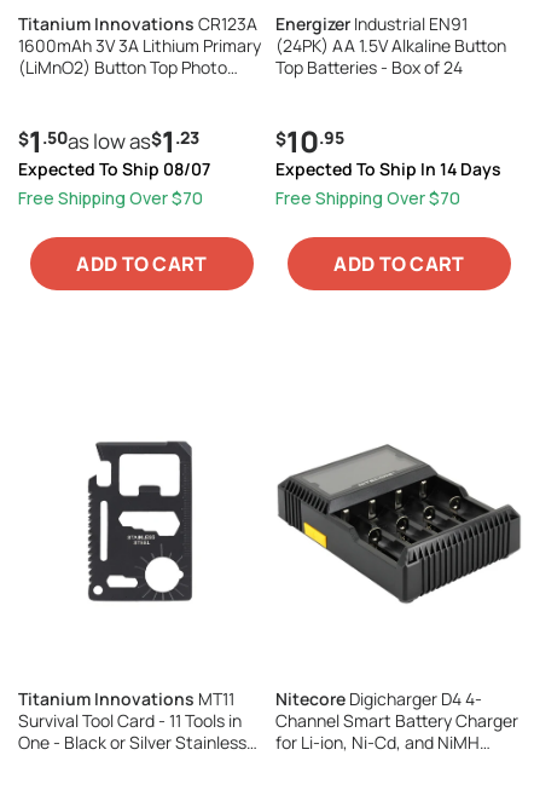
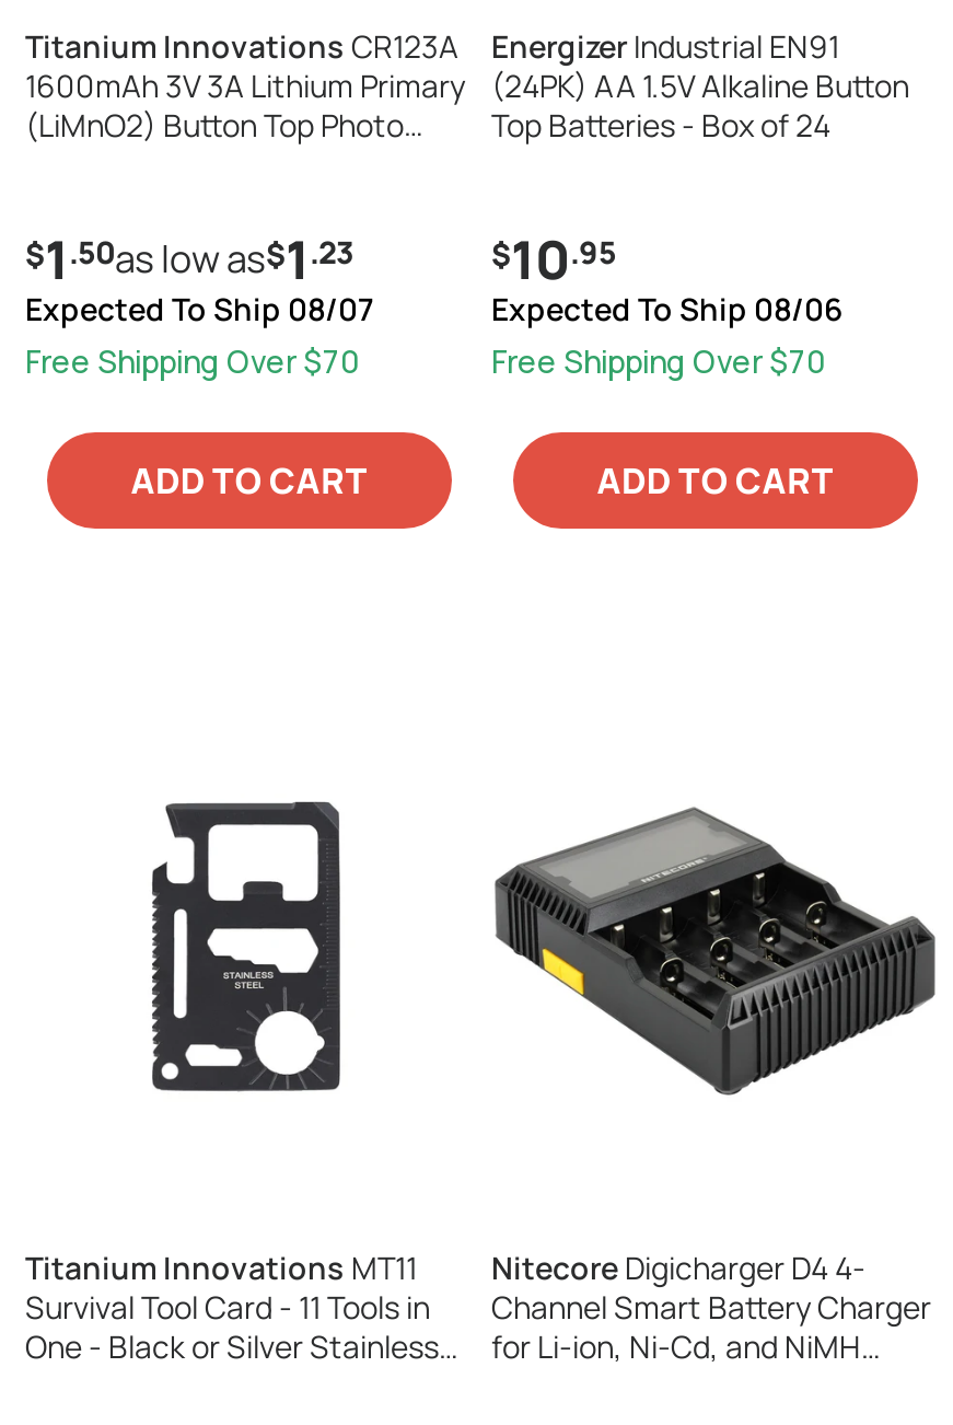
[275,157,501,180] Expected To Ship In 14 Days -> [491,287,844,328] Expected To Ship 08/06

